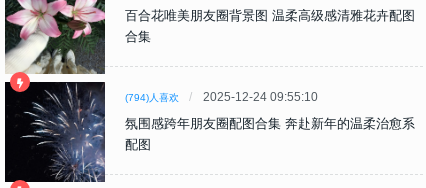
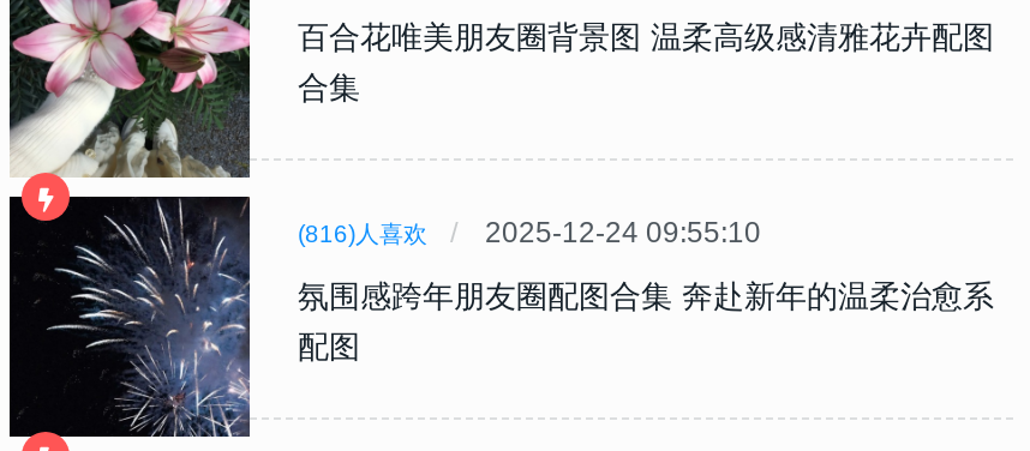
[125,92,179,103] (794)人喜欢 -> [298,220,427,247] (816)人喜欢

